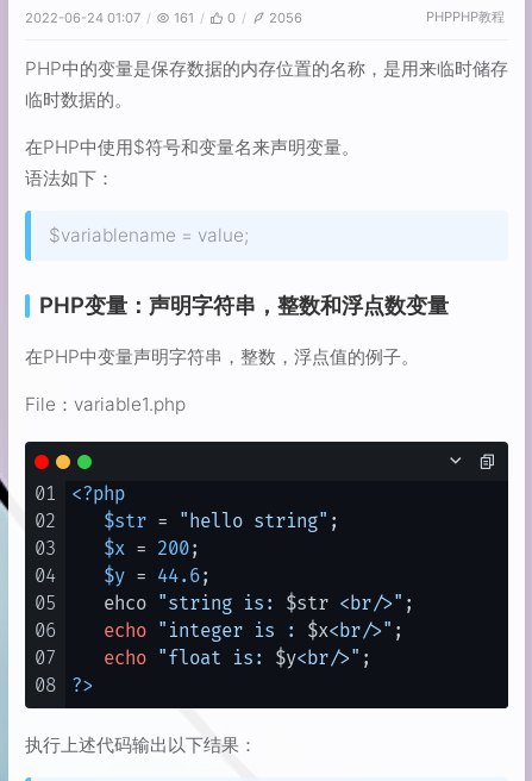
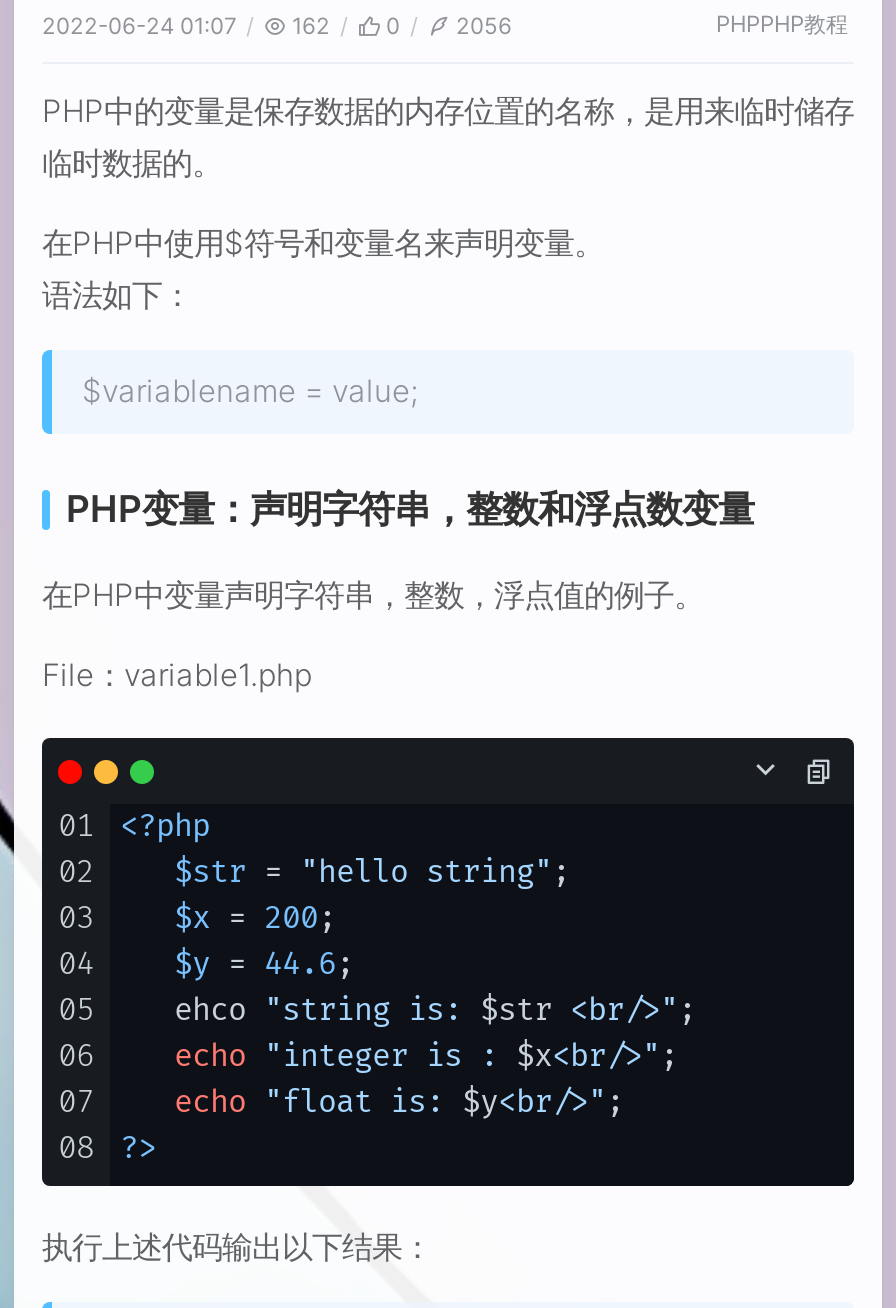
[25,9,302,26] 2022-06-24 01:07 161 0 2056 -> [42,11,512,39] 2022-06-24 01:07 162 0 2056

